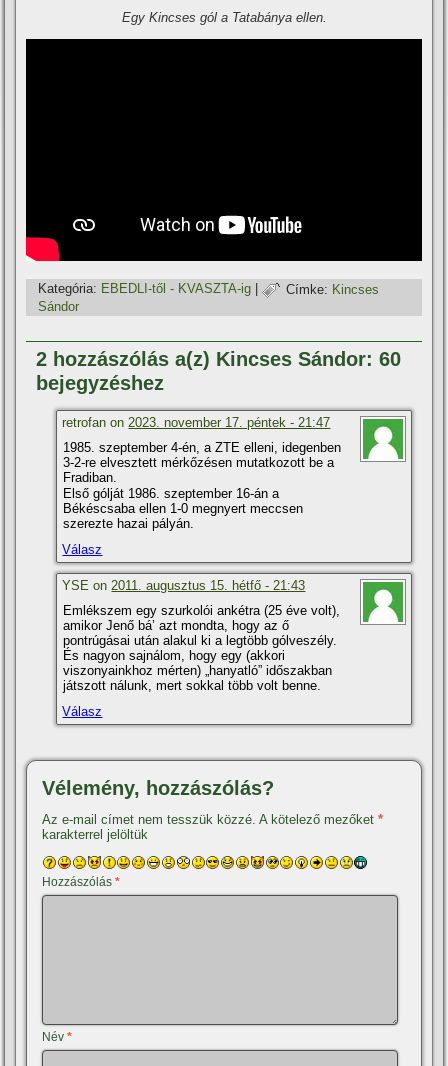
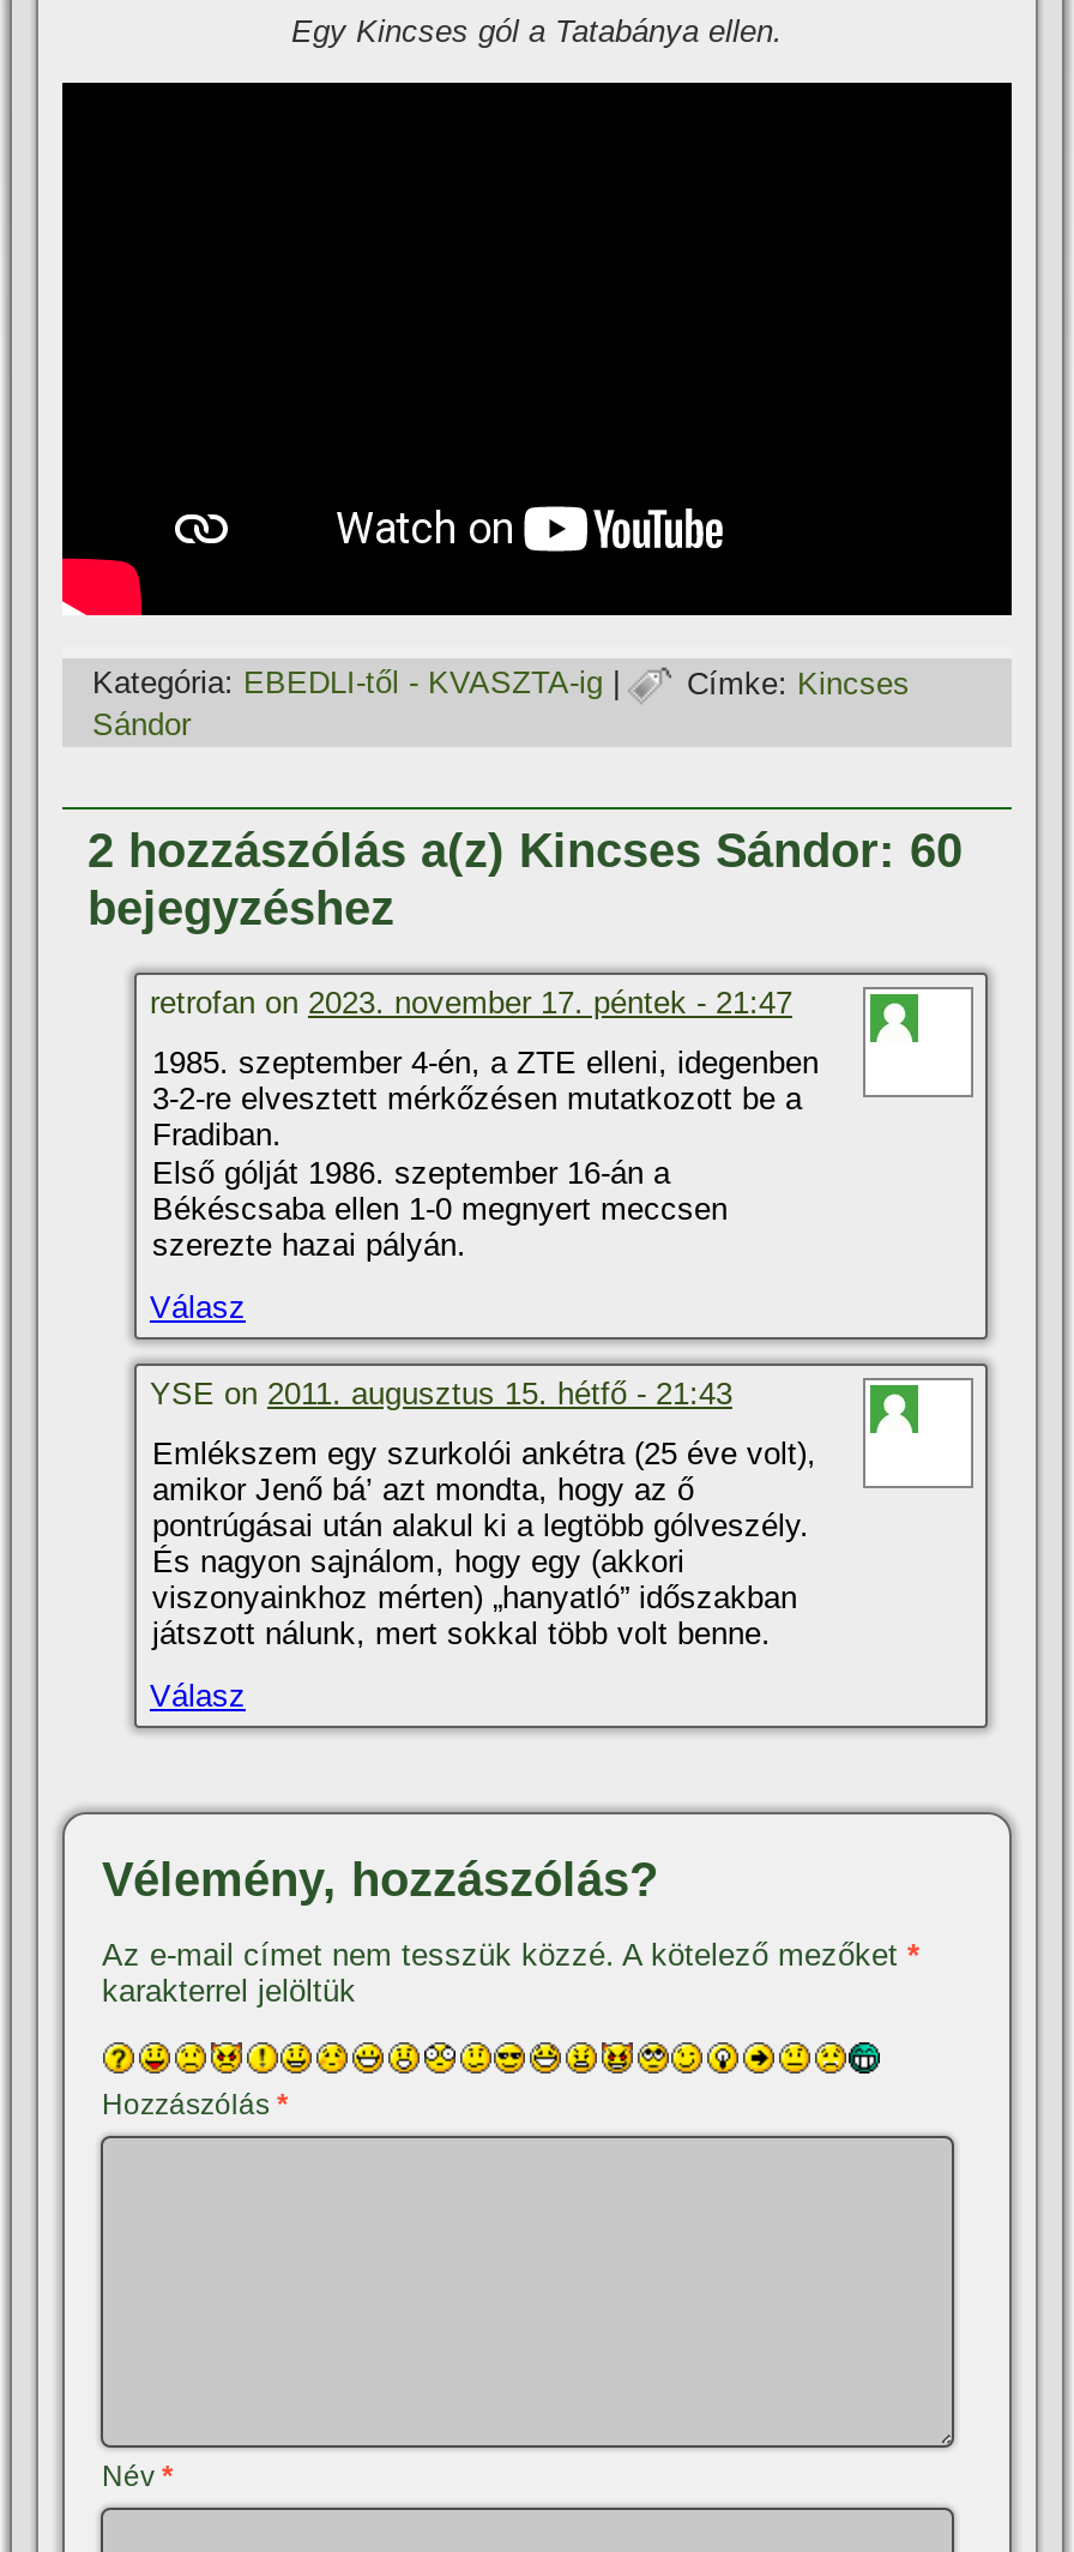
[362,418,404,460] [image] -> [868,992,969,1093] [image]
[362,581,404,623] [image] -> [868,1383,969,1483] [image]

